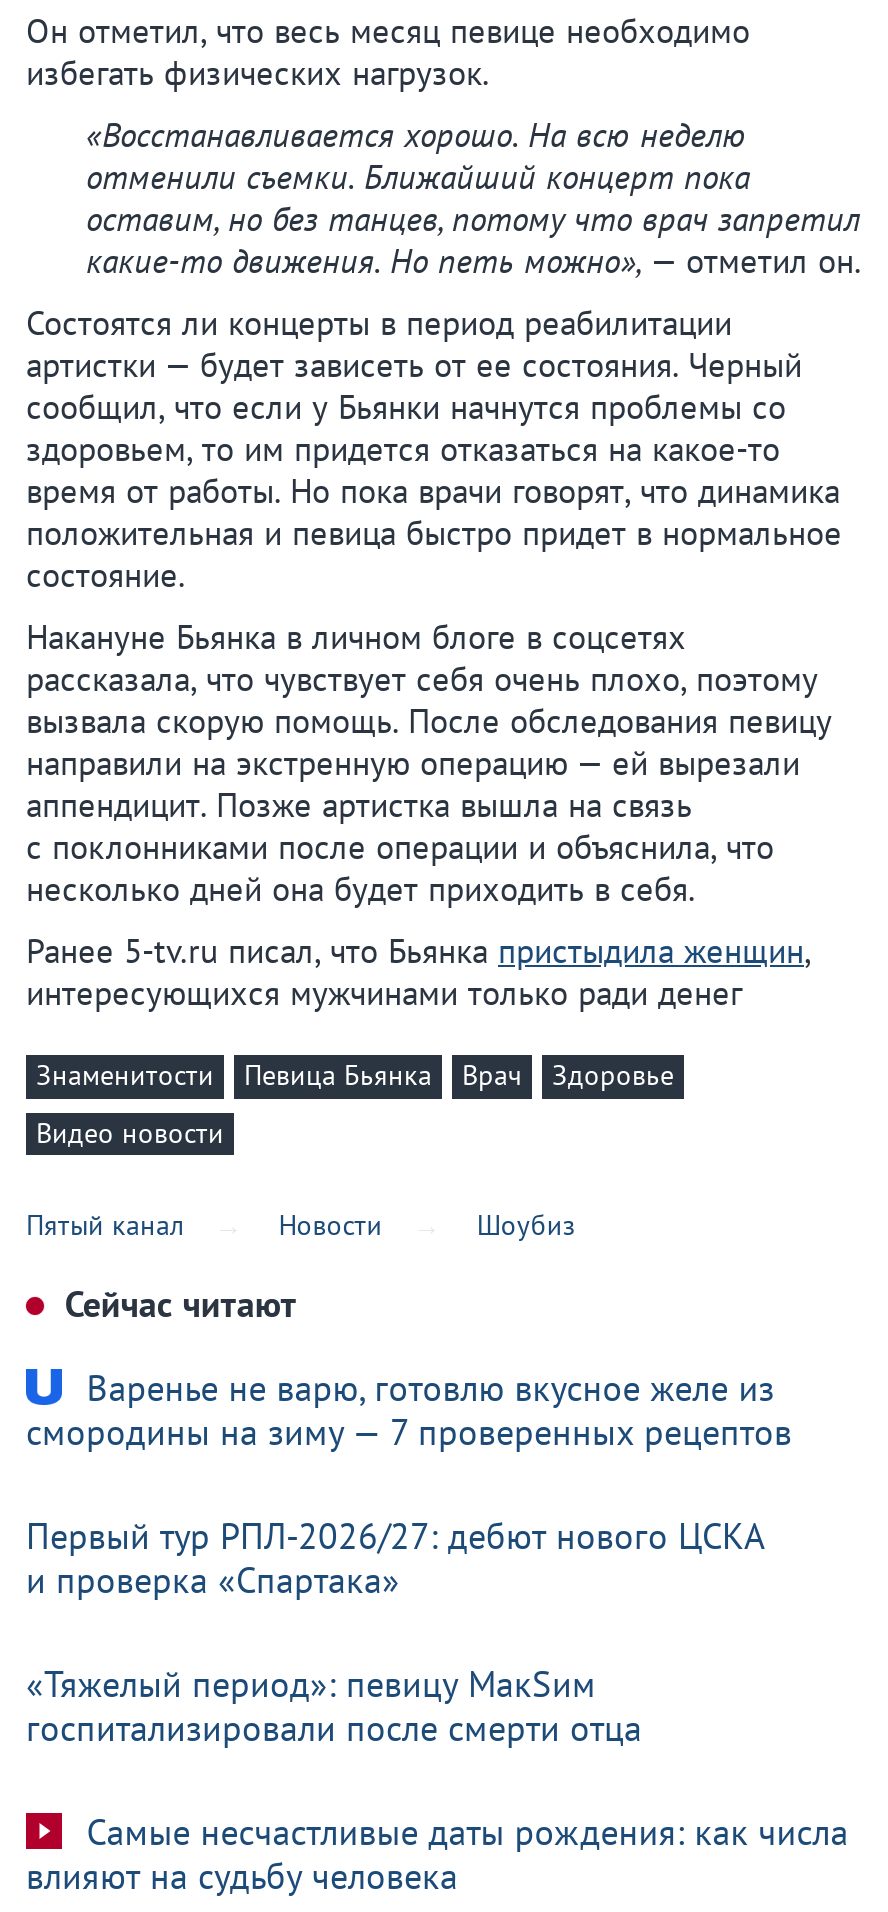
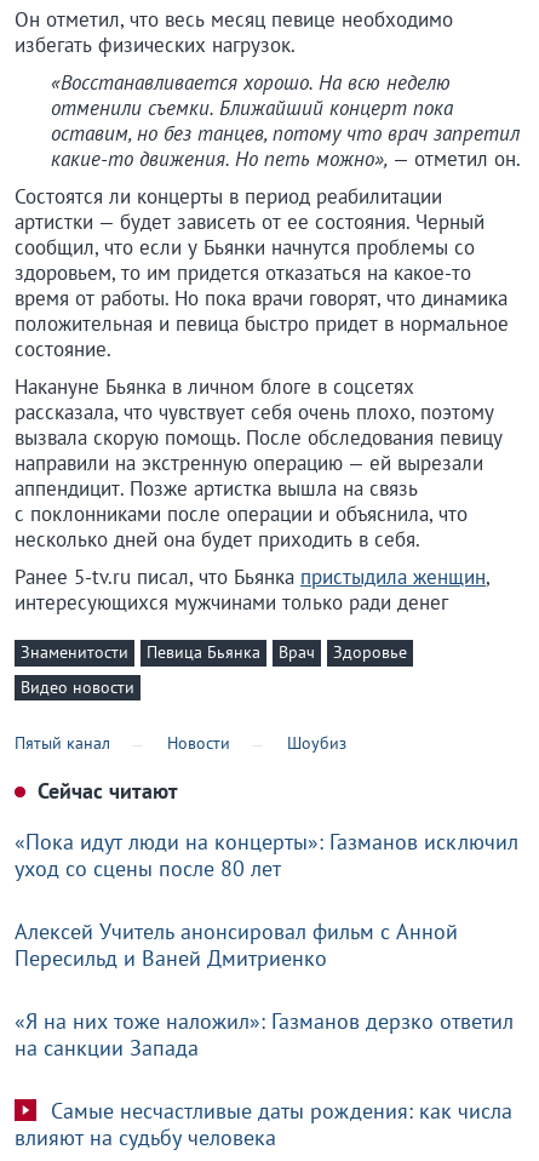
[26,1366,792,1456] Варенье не варю, готовлю вкусное желе из | смородины на зиму — 7 проверенных рецептов -> [15,828,518,883] «Пока идут люди на концерты»: Газманов исключил | уход со сцены после 80 лет
[26,1514,766,1604] Первый тур РПЛ-2026/27: дебют нового ЦСКА | и проверка «Спартака» -> [15,918,458,972] Алексей Учитель анонсировал фильм с Анной | Пересильд и Ваней Дмитриенко
[26,1662,642,1752] «Тяжелый период»: певицу МакSим | госпитализировали после смерти отца -> [15,1007,514,1062] «Я на них тоже наложил»: Газманов дерзко ответил | на санкции Запада

